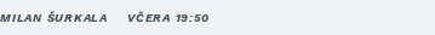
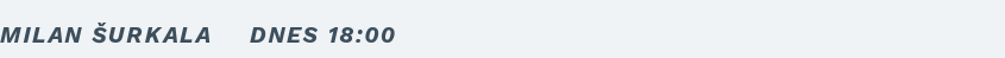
[0,11,209,25] MILAN ŠURKALA VČERA 19:50 -> [0,21,397,47] MILAN ŠURKALA DNES 18:00

